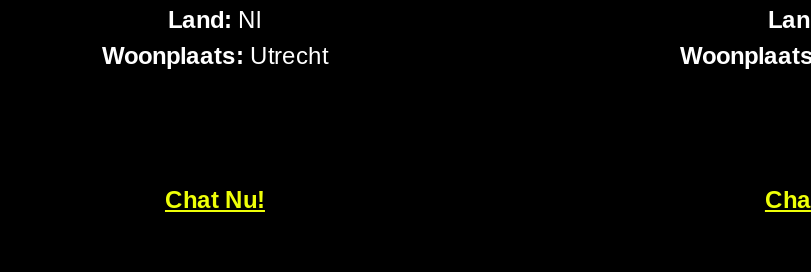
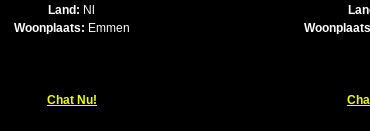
[102,42,328,70] Woonplaats: Utrecht -> [14,21,130,35] Woonplaats: Emmen

